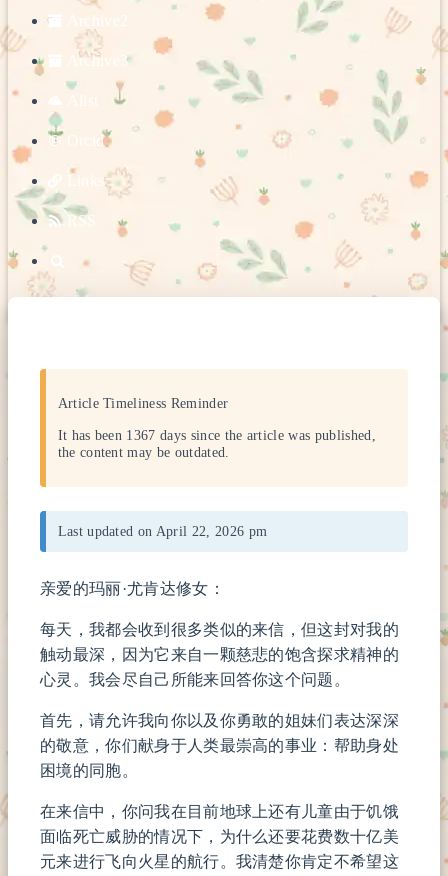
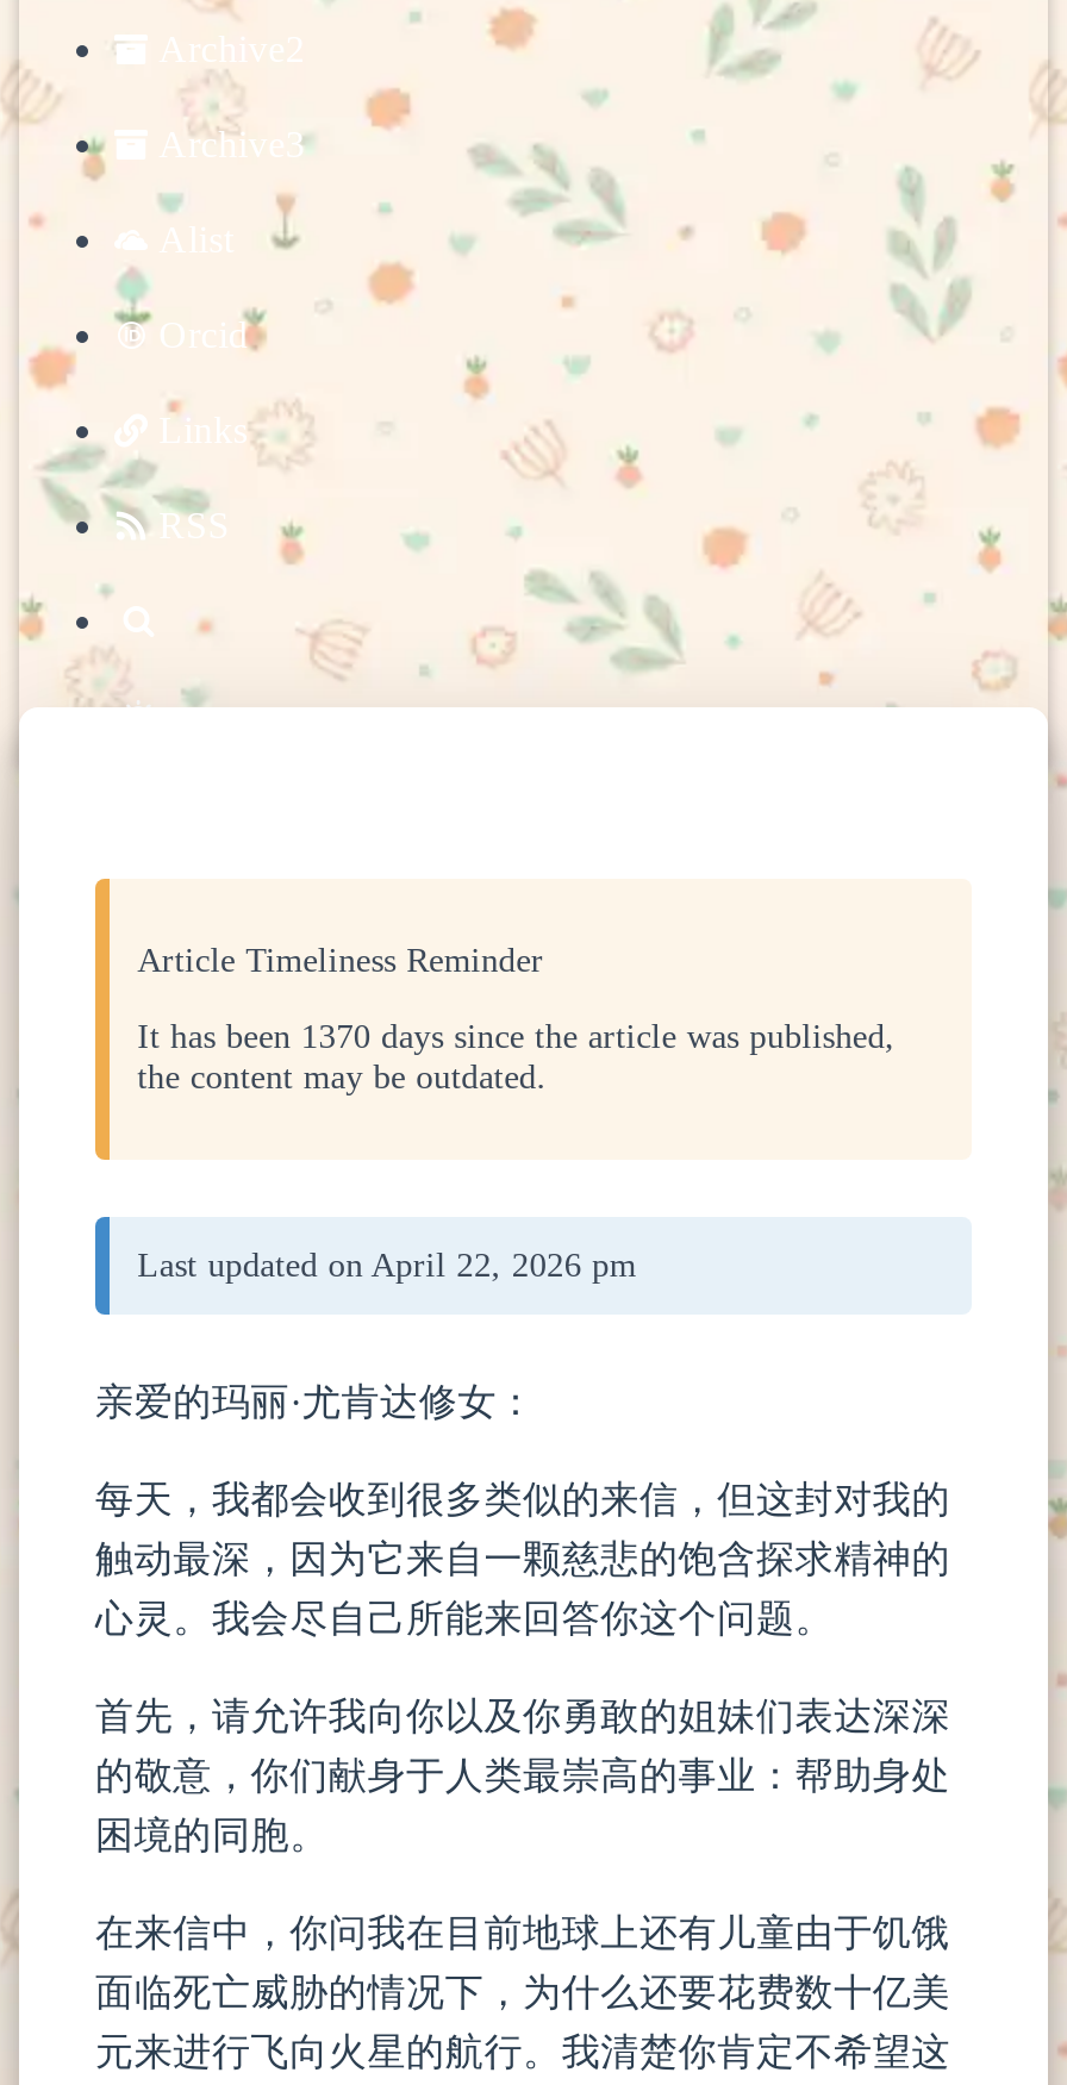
[58,427,376,443] It has been 1367 days since the article was published, -> [137,1016,895,1055] It has been 1370 days since the article was published,

